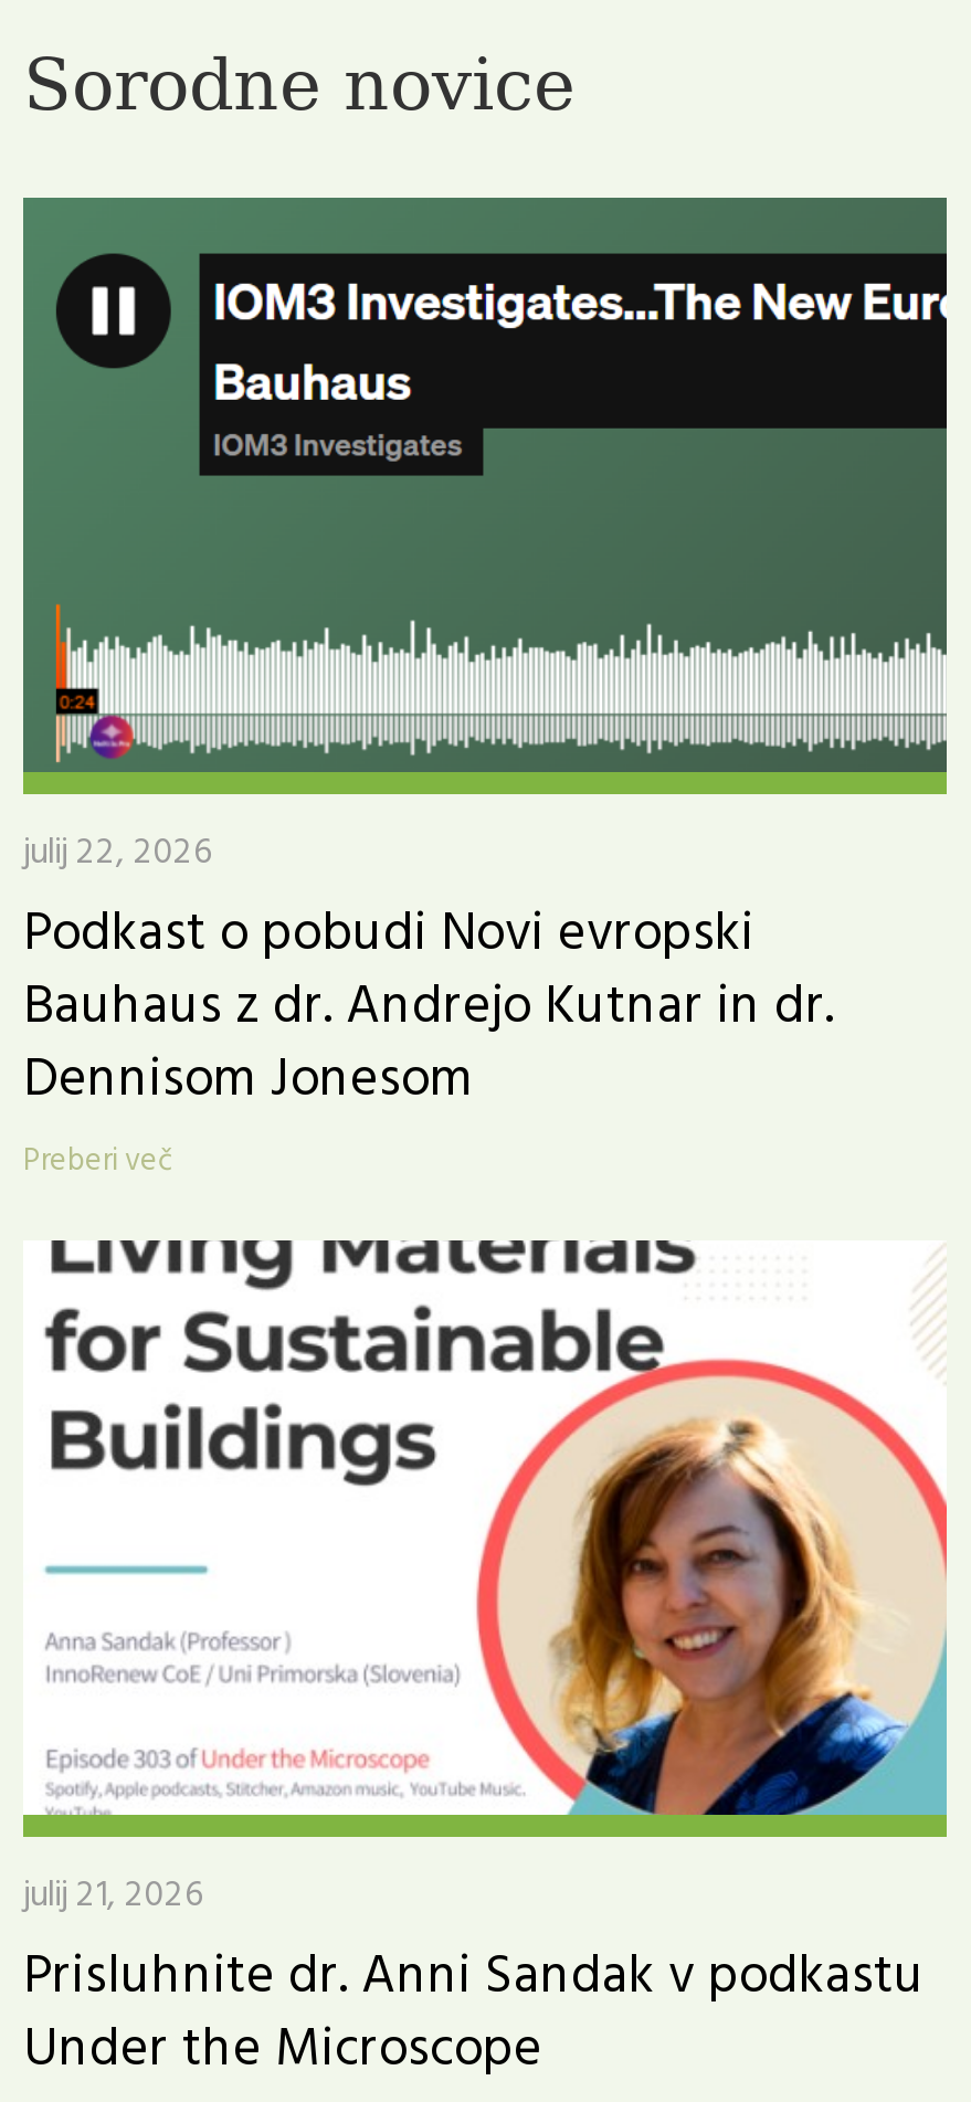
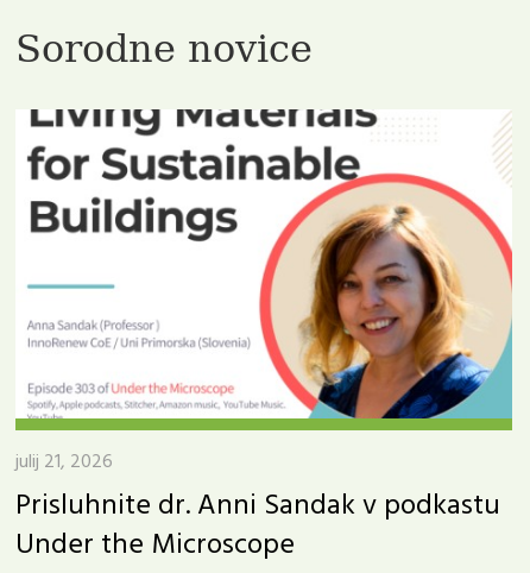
[21,196,949,1187] [image] | julij 22, 2026 | Podkast o pobudi Novi evropski | Bauhaus z dr. Andrejo Kutnar in dr. | Dennisom Jonesom | Preberi več -> none

